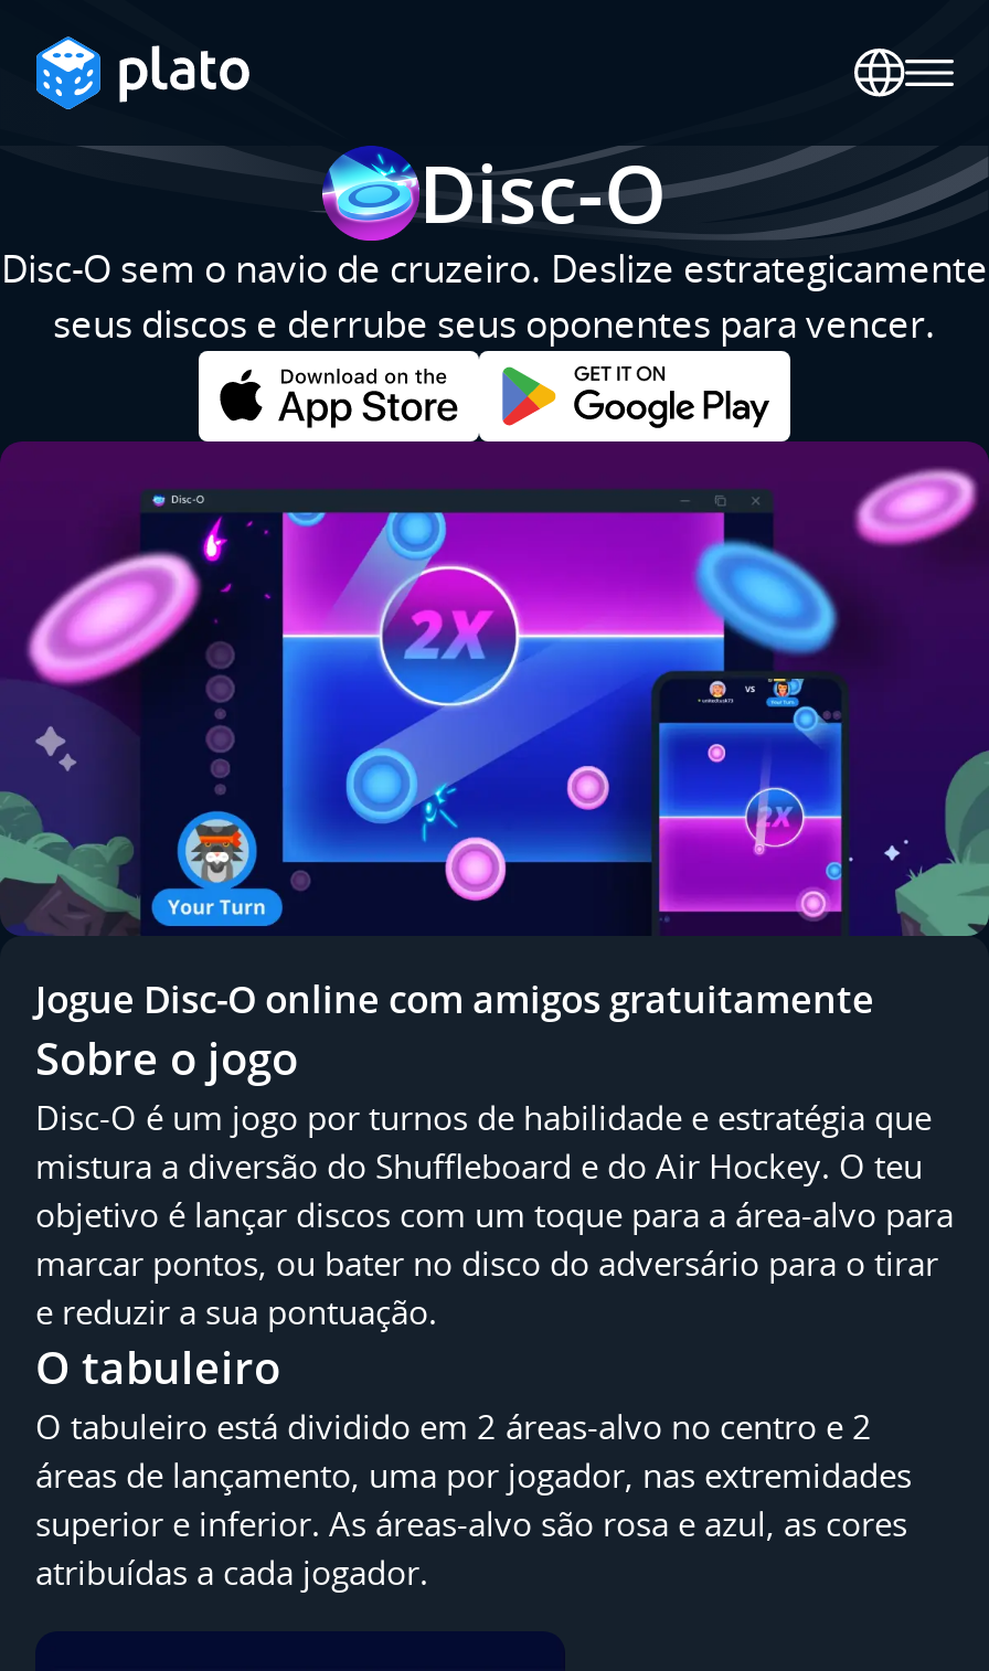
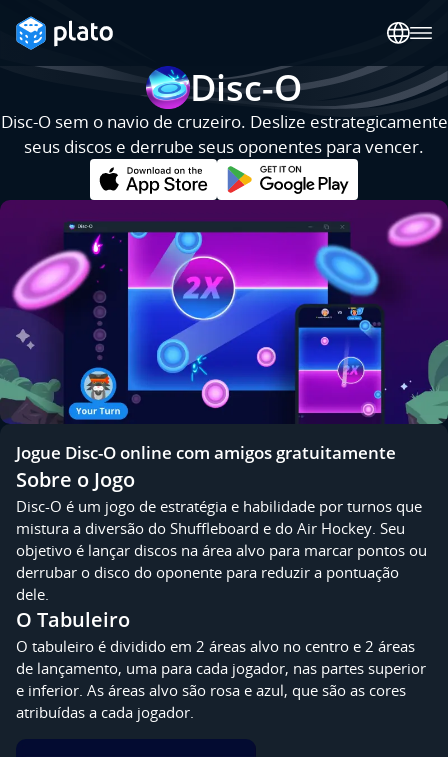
[35,1029,954,1546] Sobre o jogo | Disc-O é um jogo por turnos de habilidade e estratégia que | mistura a diversão do Shuffleboard e do Air Hockey. O teu | objetivo é lançar discos com um toque para a área-alvo para | marcar pontos, ou bater no disco do adversário para o tirar | e reduzir a sua pontuação. | O tabuleiro | O tabuleiro está dividido em 2 áreas-alvo no centro e 2 | áreas de lançamento, uma por jogador, nas extremidades | superior e inferior. As áreas-alvo são rosa e azul, as cores -> [16,466,427,700] Sobre o Jogo | Disc-O é um jogo de estratégia e habilidade por turnos que | mistura a diversão do Shuffleboard e do Air Hockey. Seu | objetivo é lançar discos na área alvo para marcar pontos ou | derrubar o disco do oponente para reduzir a pontuação | dele. | O Tabuleiro | O tabuleiro é dividido em 2 áreas alvo no centro e 2 áreas | de lançamento, uma para cada jogador, nas partes superior | e inferior. As áreas alvo são rosa e azul, que são as cores

